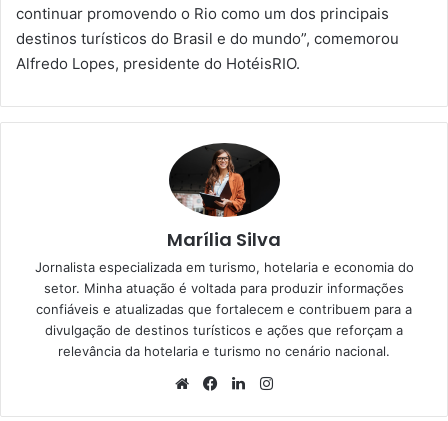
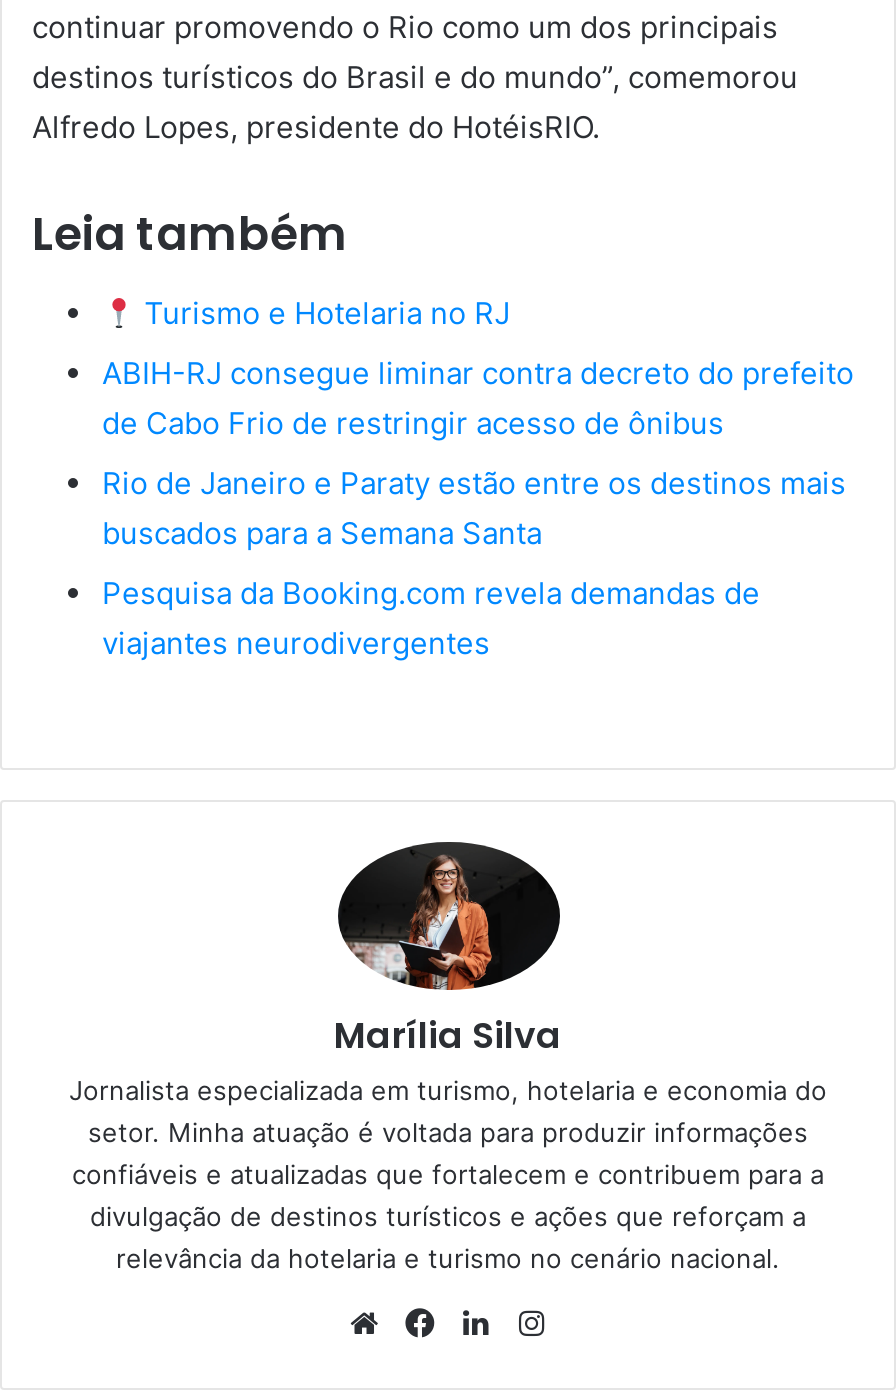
none -> [32,201,854,662] Leia também | Turismo e Hotelaria no RJ | ABIH-RJ consegue liminar contra decreto do prefeito | de Cabo Frio de restringir acesso de ônibus | Rio de Janeiro e Paraty estão entre os destinos mais | buscados para a Semana Santa | Pesquisa da Booking.com revela demandas de | viajantes neurodivergentes

